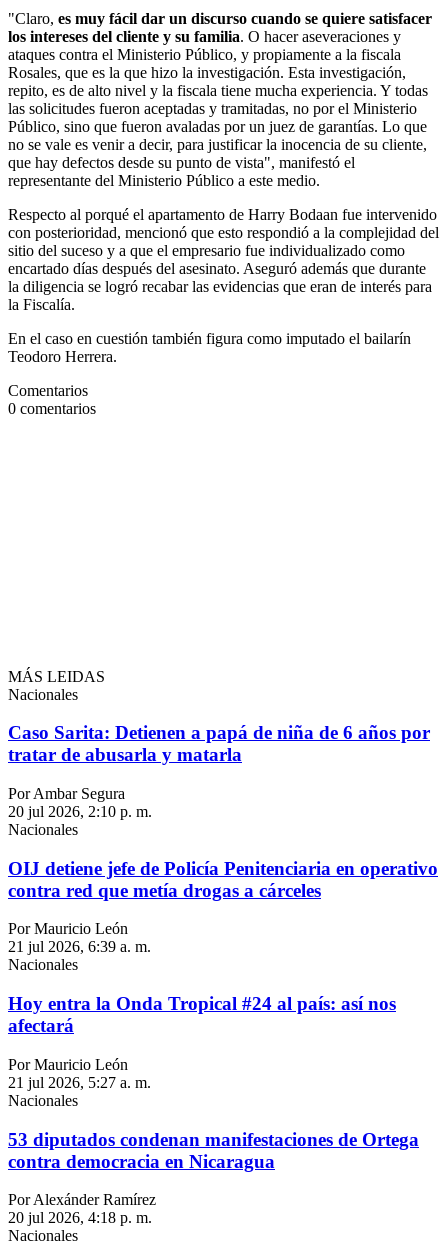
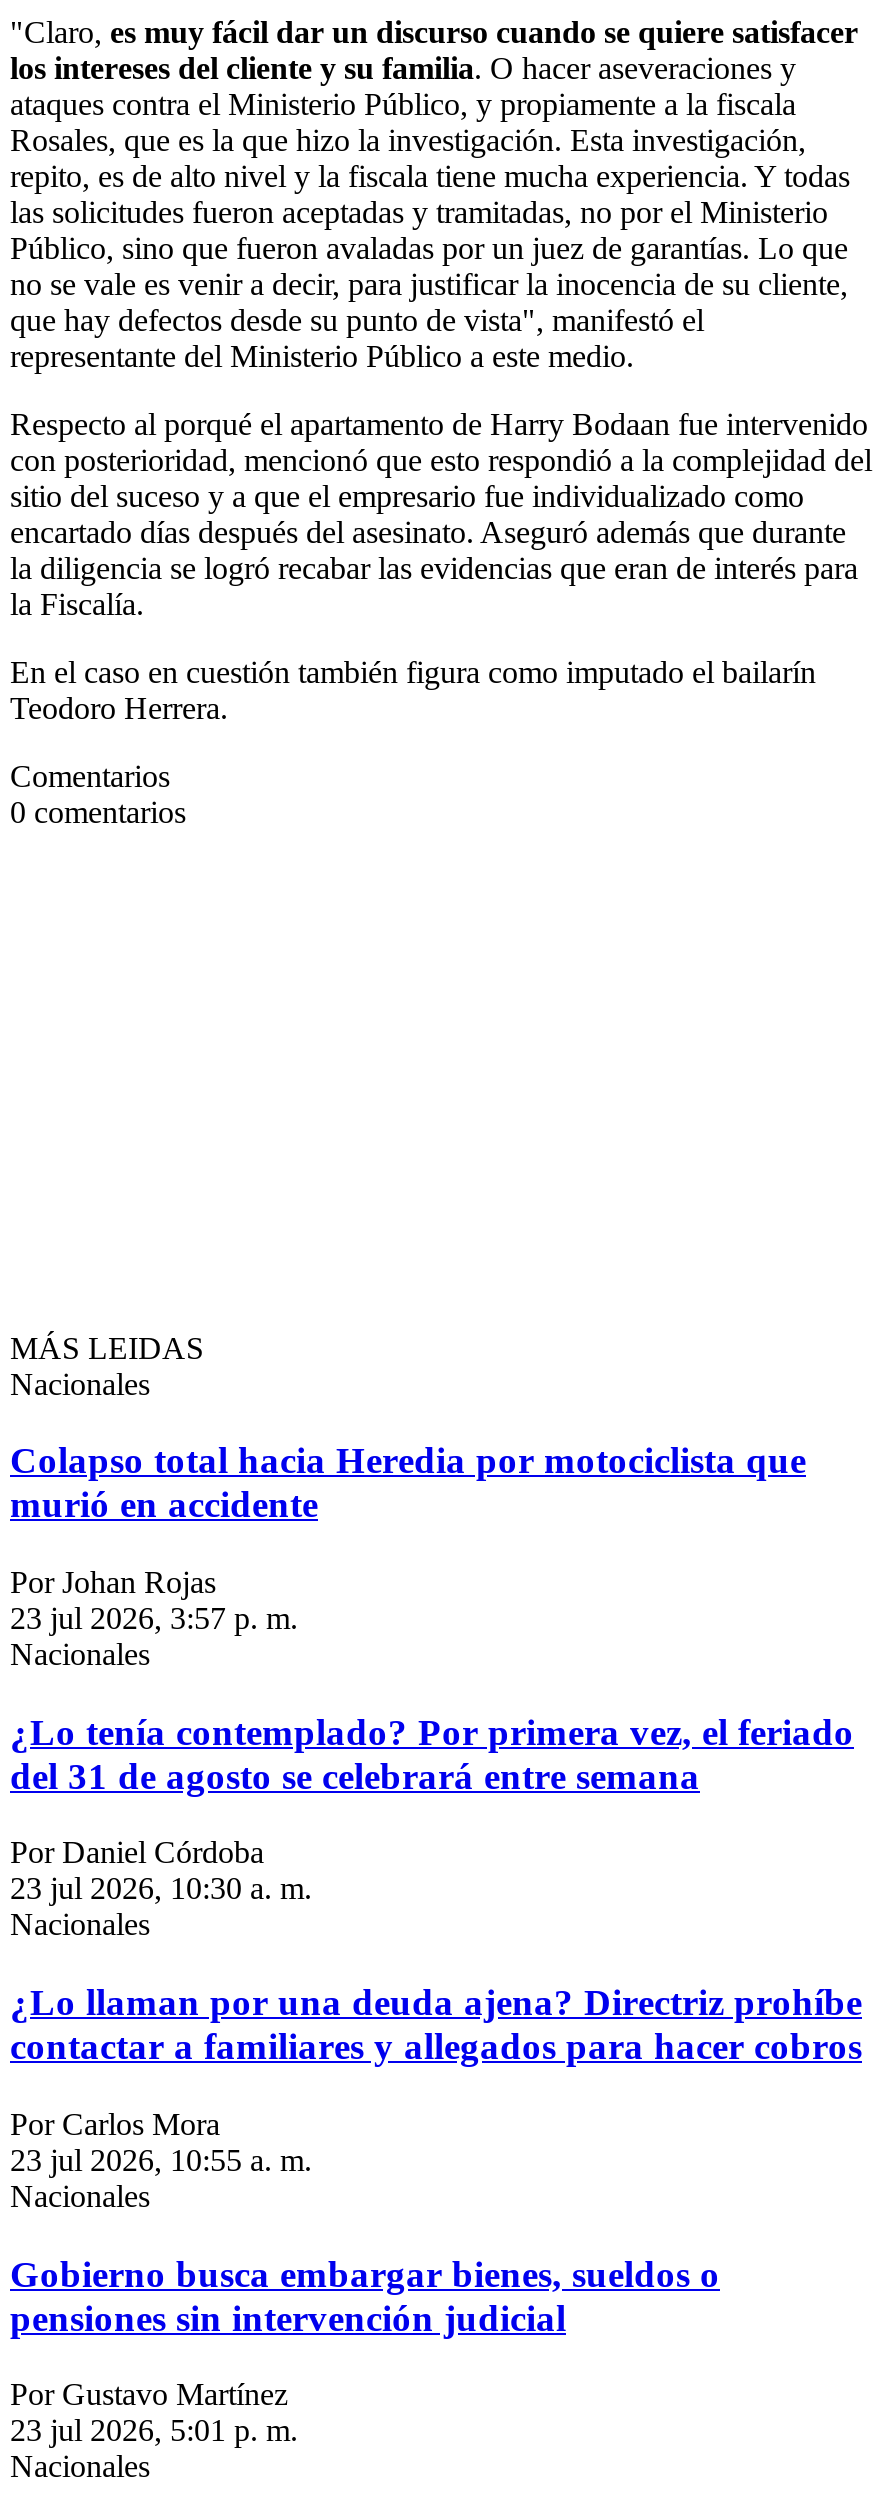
[8,722,430,765] Caso Sarita: Detienen a papá de niña de 6 años por | tratar de abusarla y matarla -> [10,1439,806,1525] Colapso total hacia Heredia por motociclista que | murió en accidente
[8,785,152,820] Por Ambar Segura | 20 jul 2026, 2:10 p. m. -> [10,1565,298,1635] Por Johan Rojas | 23 jul 2026, 3:57 p. m.
[8,858,438,901] OIJ detiene jefe de Policía Penitenciaria en operativo | contra red que metía drogas a cárceles -> [10,1710,854,1796] ¿Lo tenía contemplado? Por primera vez, el feriado | del 31 de agosto se celebrará entre semana
[8,920,151,955] Por Mauricio León | 21 jul 2026, 6:39 a. m. -> [10,1836,312,1906] Por Daniel Córdoba | 23 jul 2026, 10:30 a. m.
[8,993,396,1036] Hoy entra la Onda Tropical #24 al país: así nos | afectará -> [10,1981,862,2067] ¿Lo llaman por una deuda ajena? Directriz prohíbe | contactar a familiares y allegados para hacer cobros
[8,1056,151,1091] Por Mauricio León | 21 jul 2026, 5:27 a. m. -> [10,2107,312,2177] Por Carlos Mora | 23 jul 2026, 10:55 a. m.
[8,1129,419,1172] 53 diputados condenan manifestaciones de Ortega | contra democracia en Nicaragua -> [10,2252,720,2338] Gobierno busca embargar bienes, sueldos o | pensiones sin intervención judicial
[8,1191,156,1226] Por Alexánder Ramírez | 20 jul 2026, 4:18 p. m. -> [10,2378,298,2448] Por Gustavo Martínez | 23 jul 2026, 5:01 p. m.

